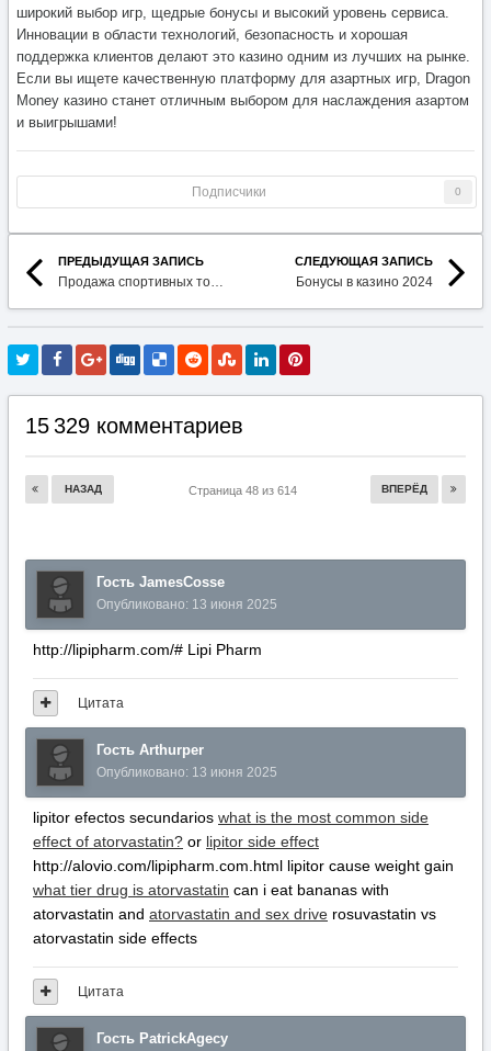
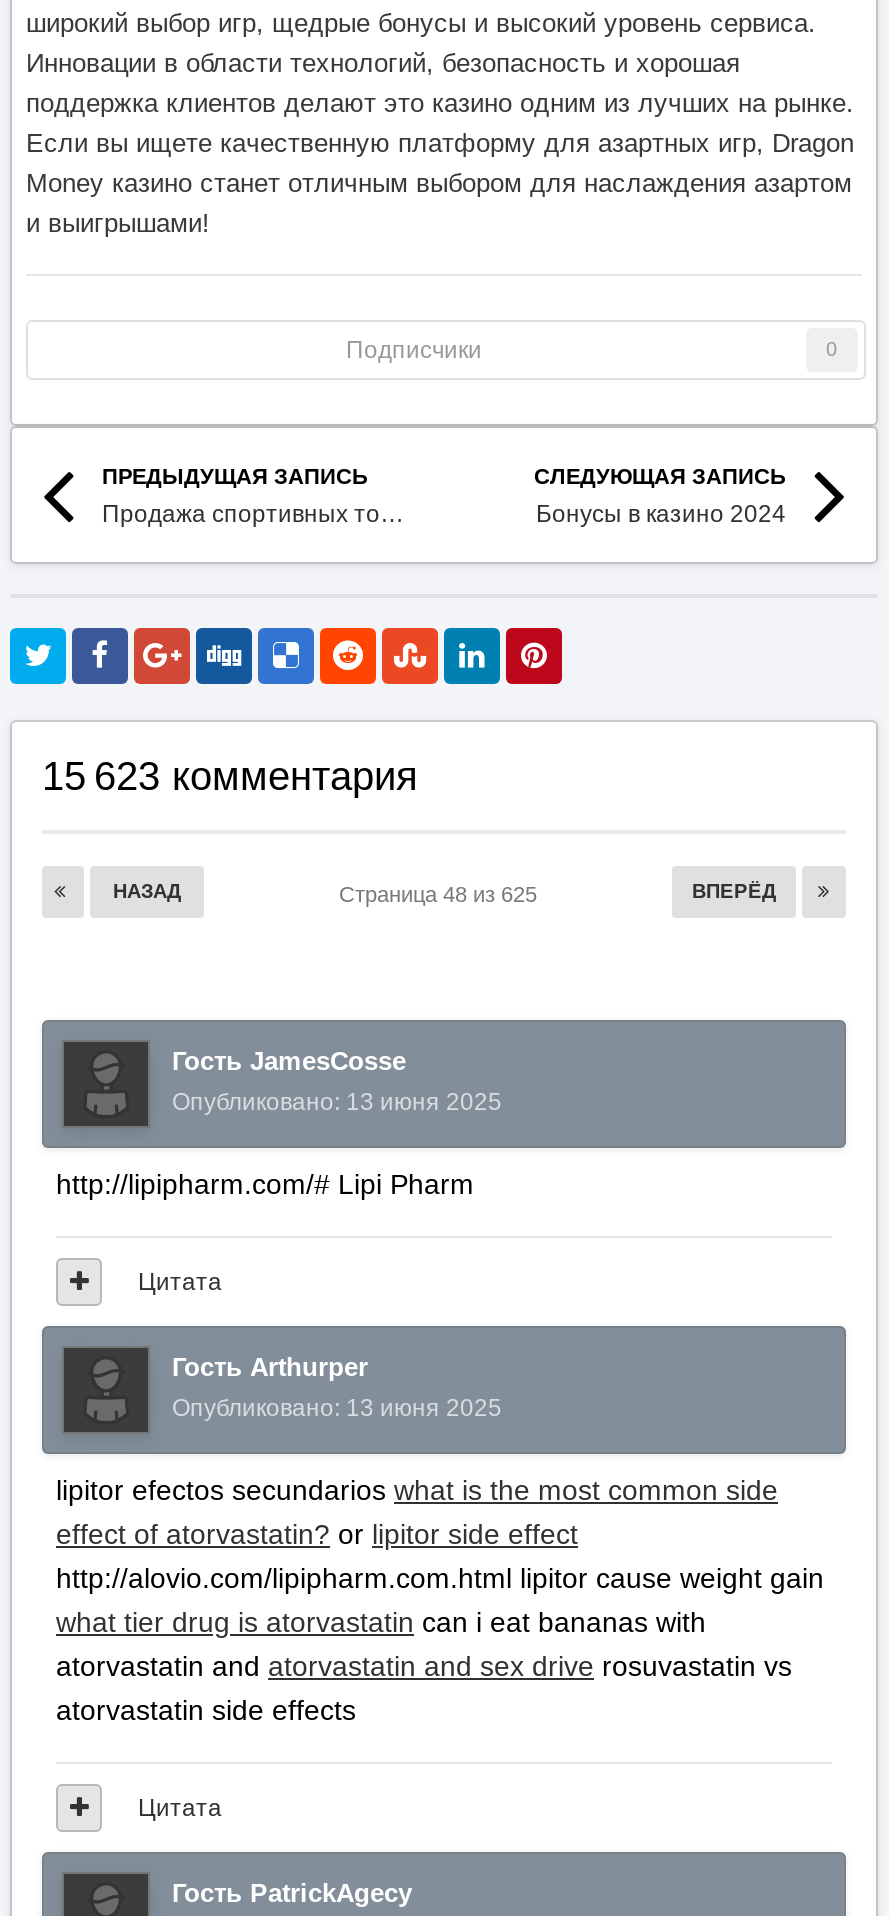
[25,413,243,438] 15 329 комментариев -> [42,754,418,798] 15 623 комментария
[188,484,303,497] Страница 48 из 614 -> [339,882,549,906] Страница 48 из 625

